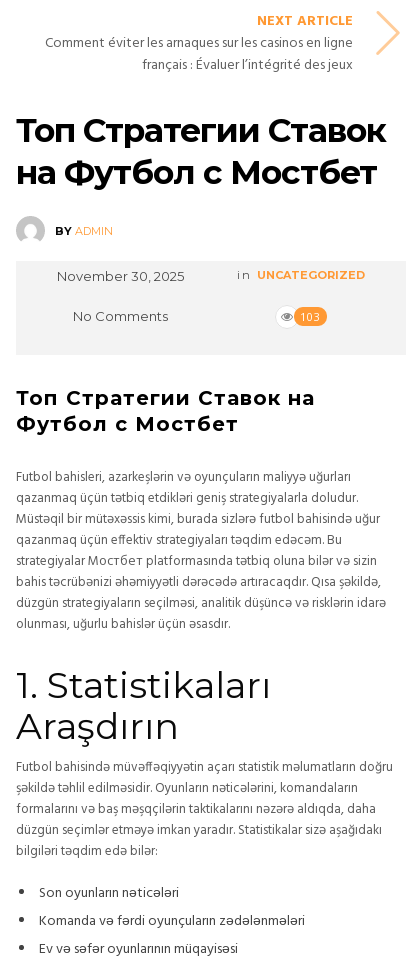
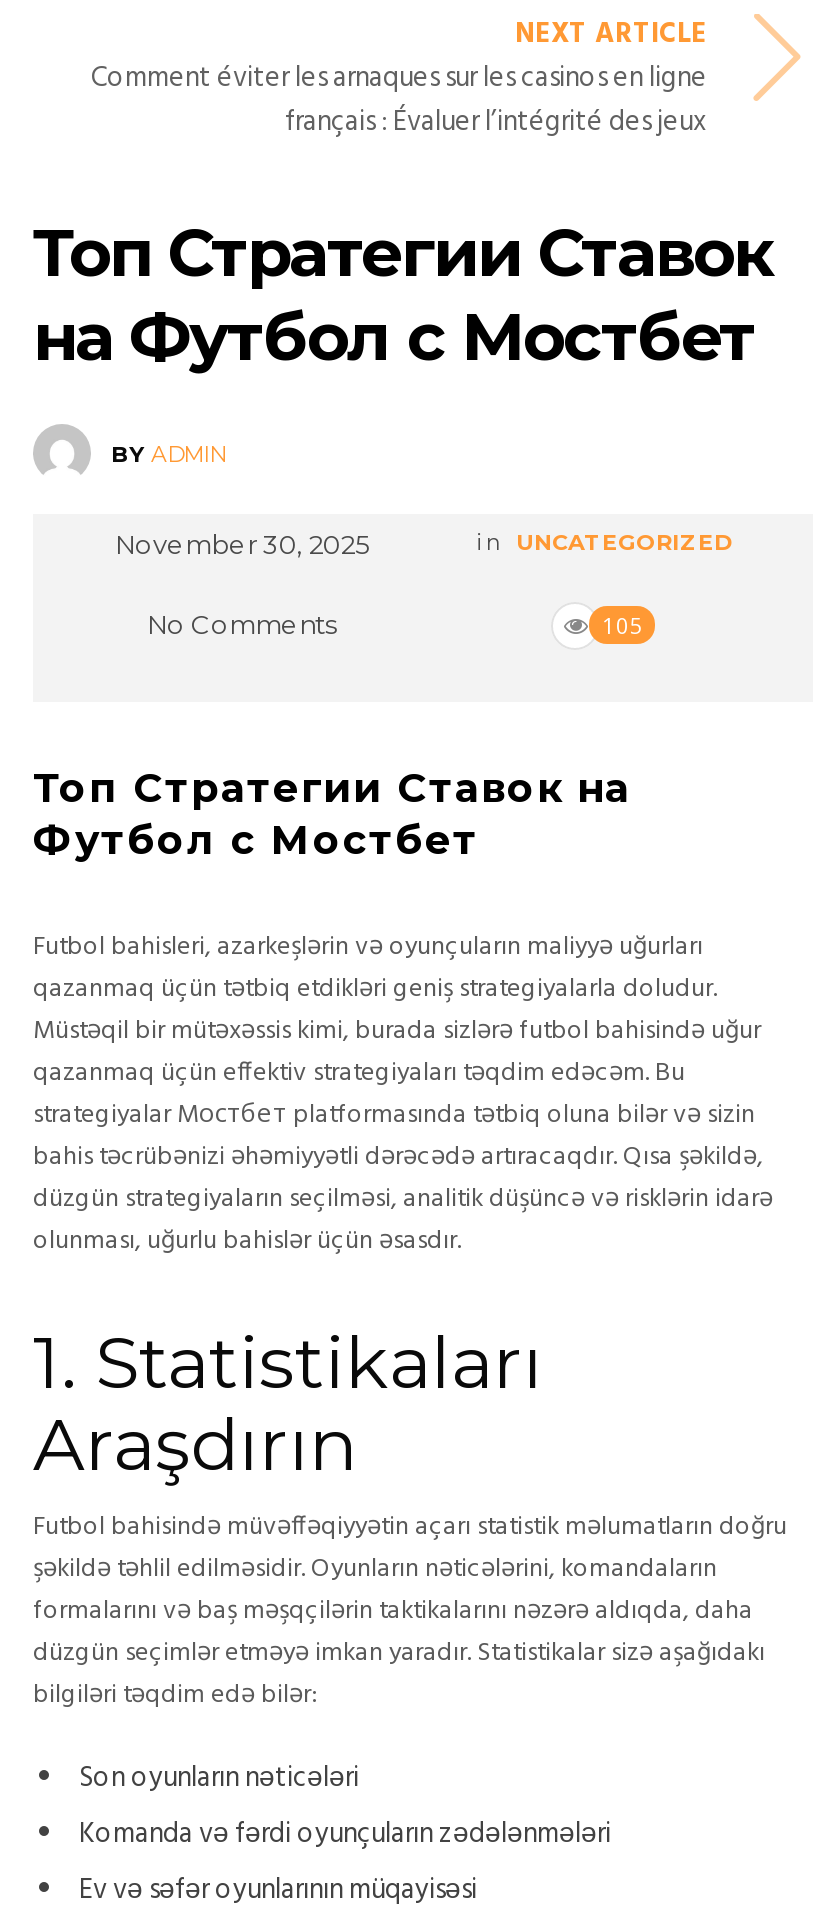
[300,309,321,324] 103 -> [602,610,644,640] 105

